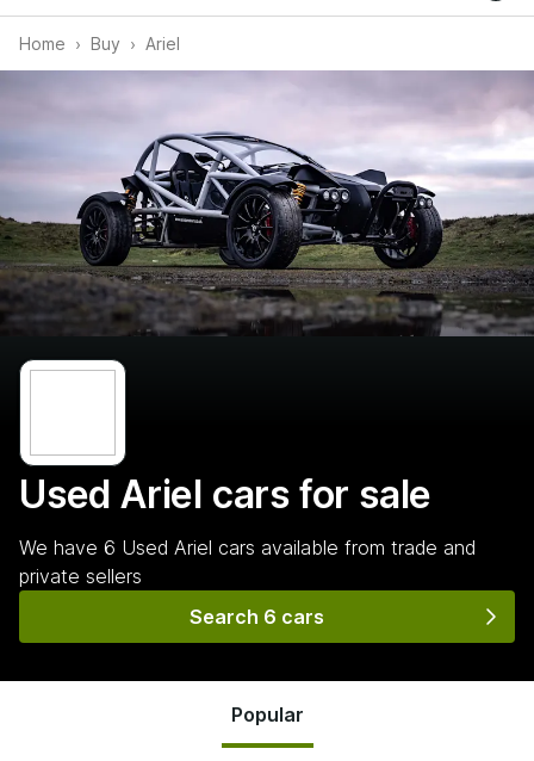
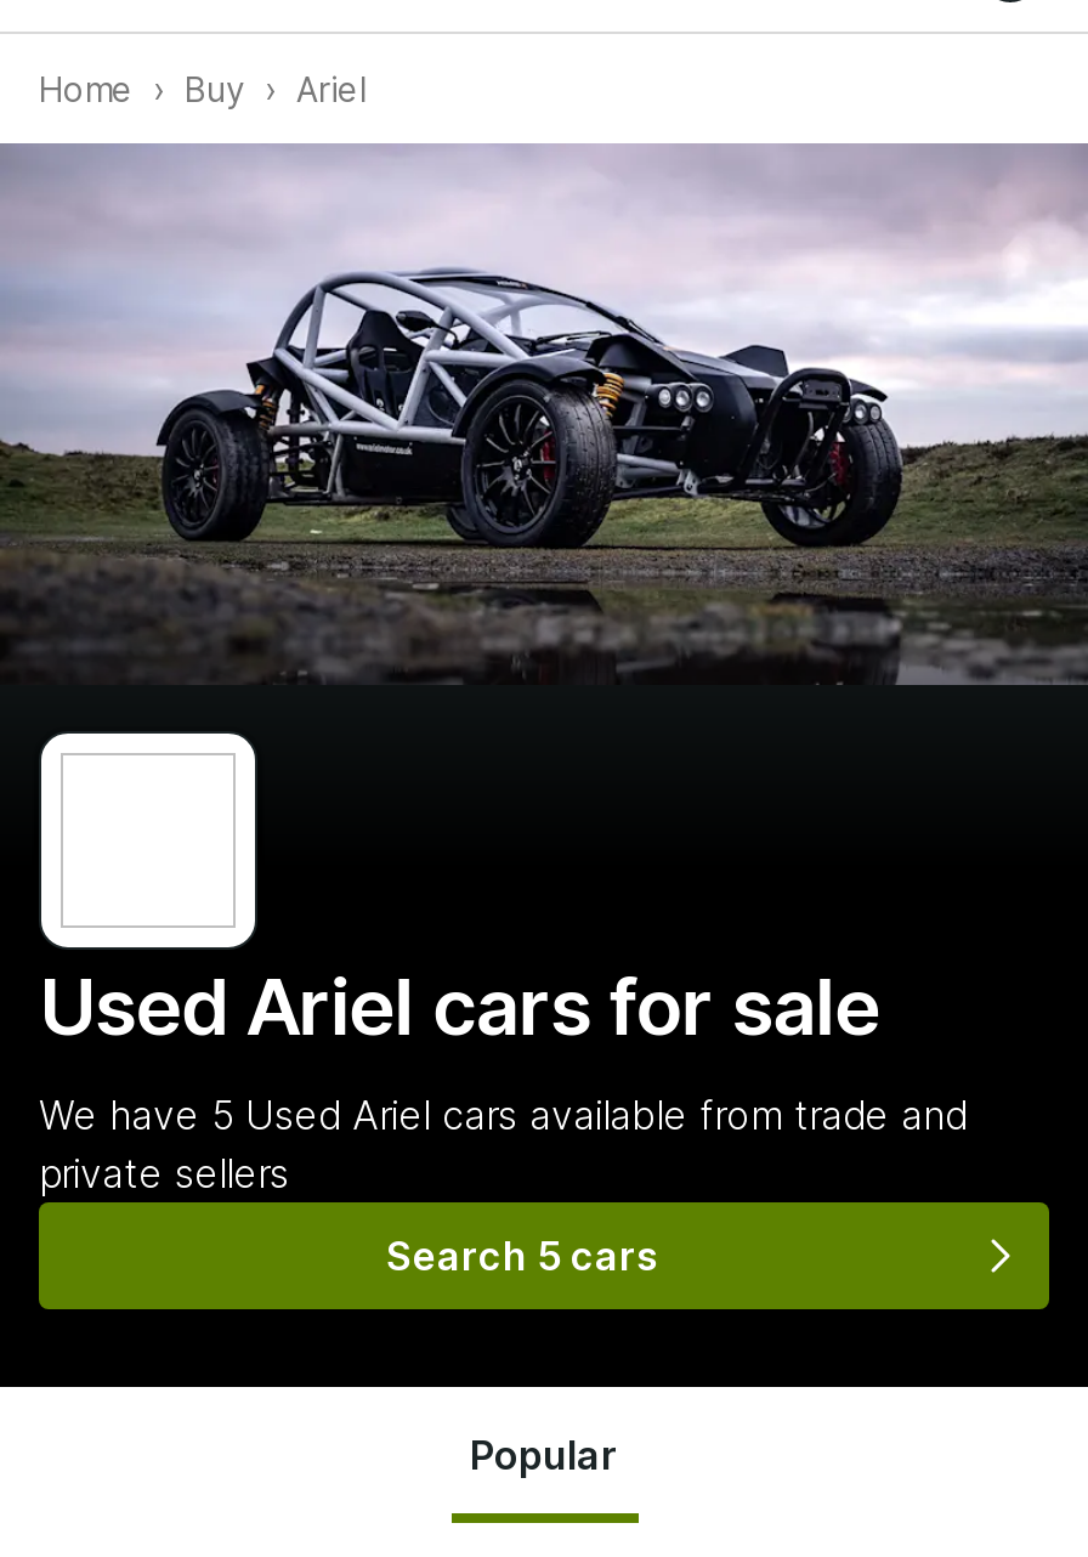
[19,536,476,559] We have 6 Used Ariel cars available from trade and -> [39,1091,967,1139] We have 5 Used Ariel cars available from trade and
[189,605,324,629] Search 6 cars -> [386,1232,658,1280] Search 5 cars

